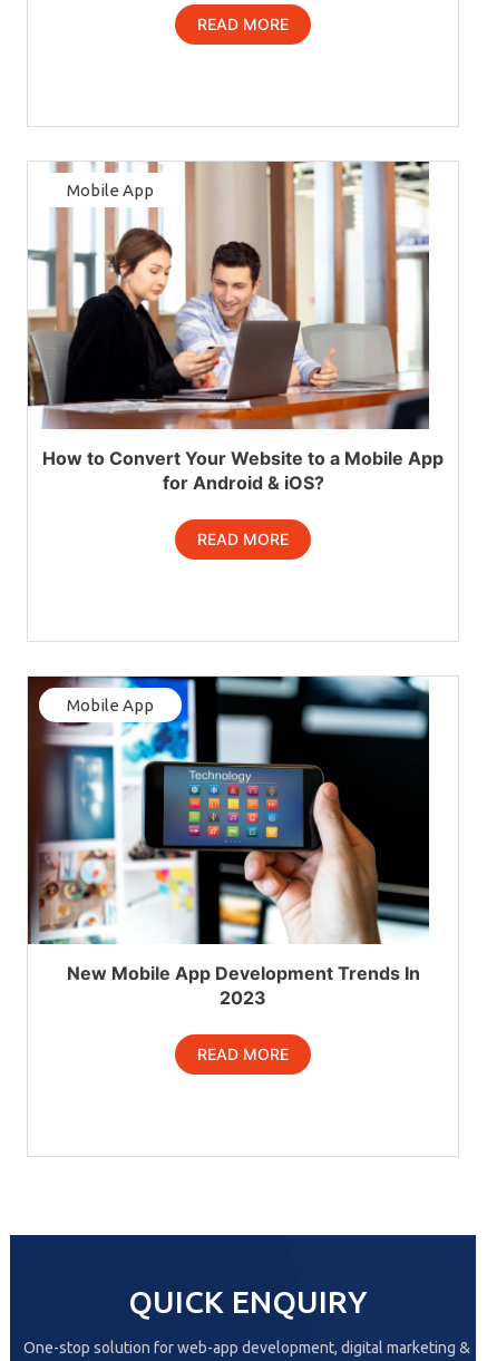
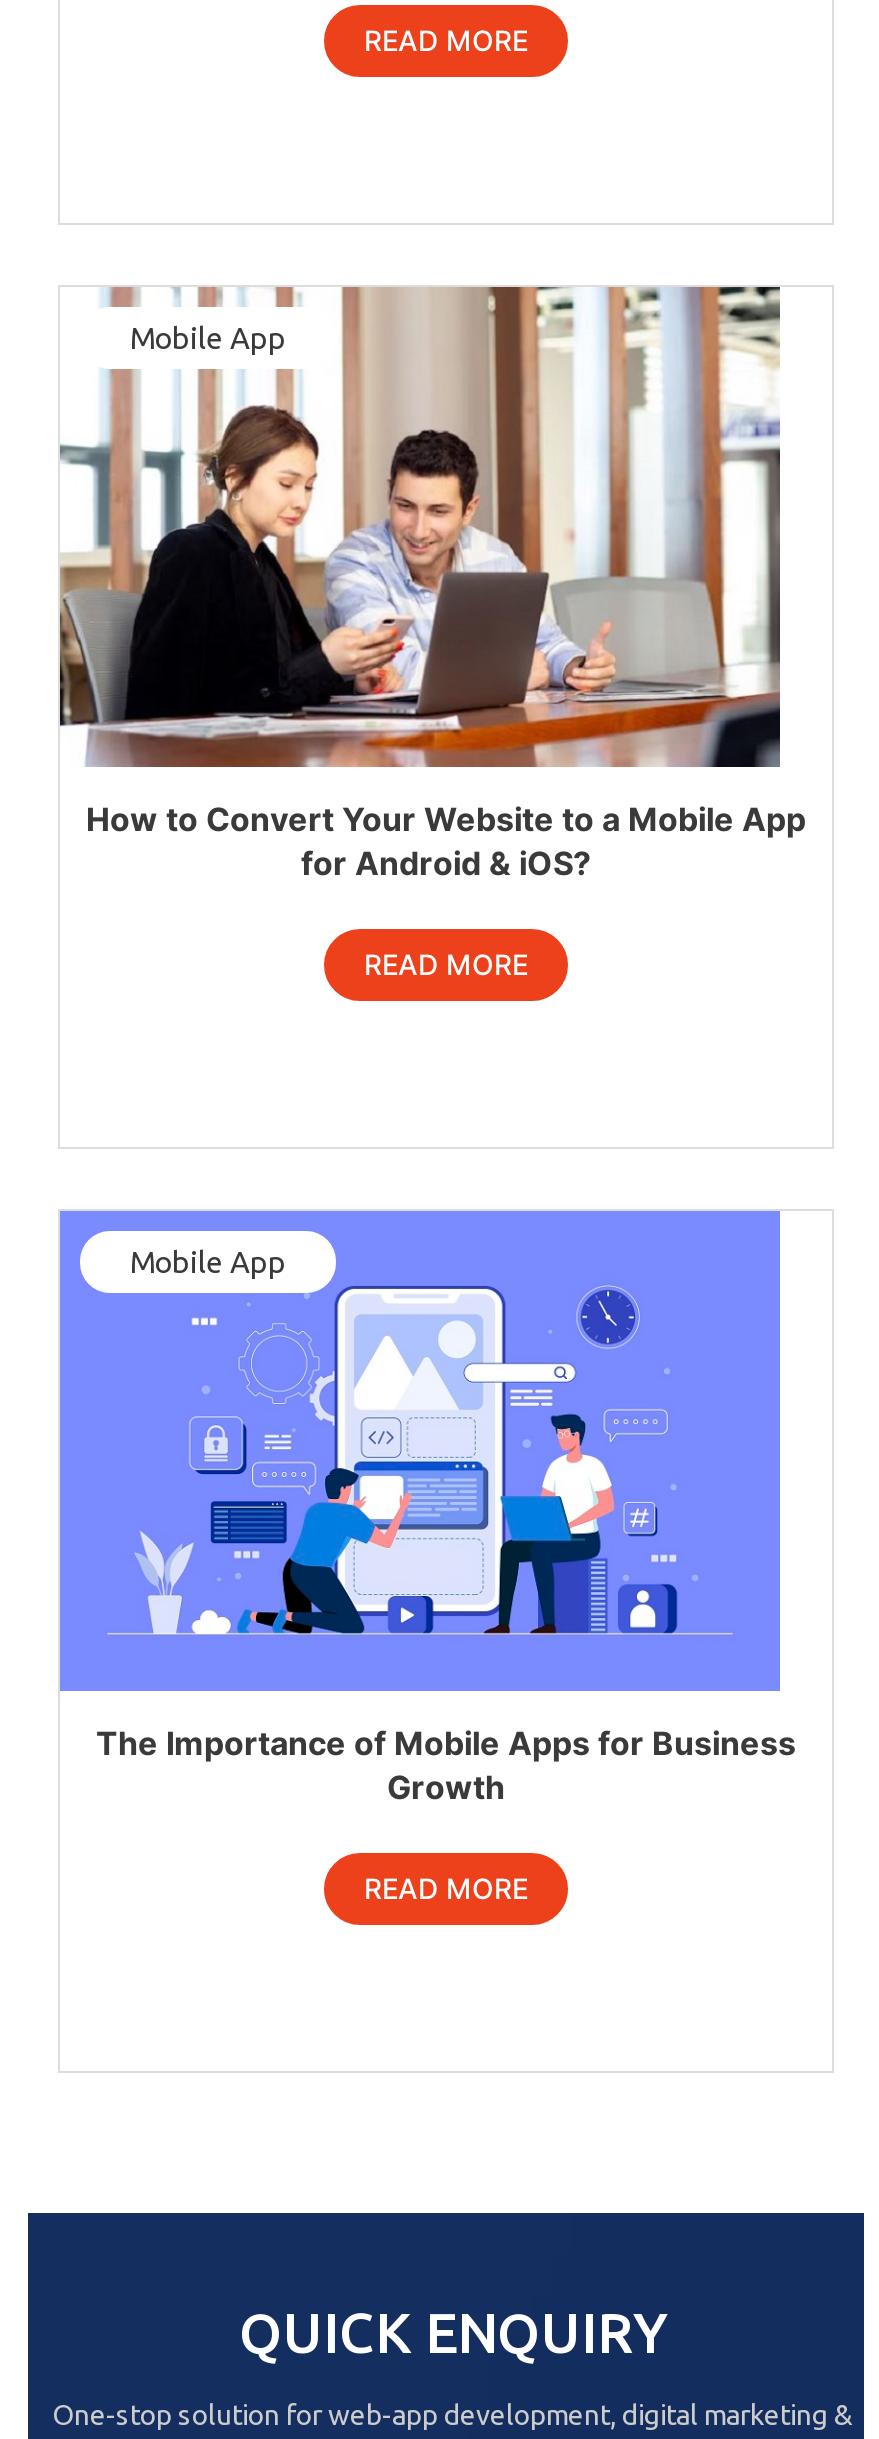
[27,675,430,1008] [image] | New Mobile App Development Trends In | 2023 -> [58,1209,796,1806] [image] | The Importance of Mobile Apps for Business | Growth

